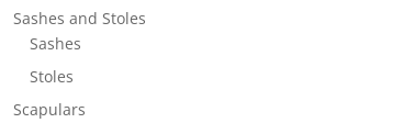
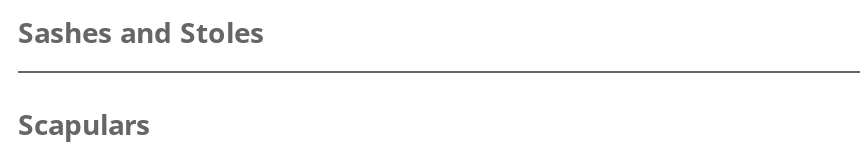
[29,33,81,87] Sashes | Stoles -> none

